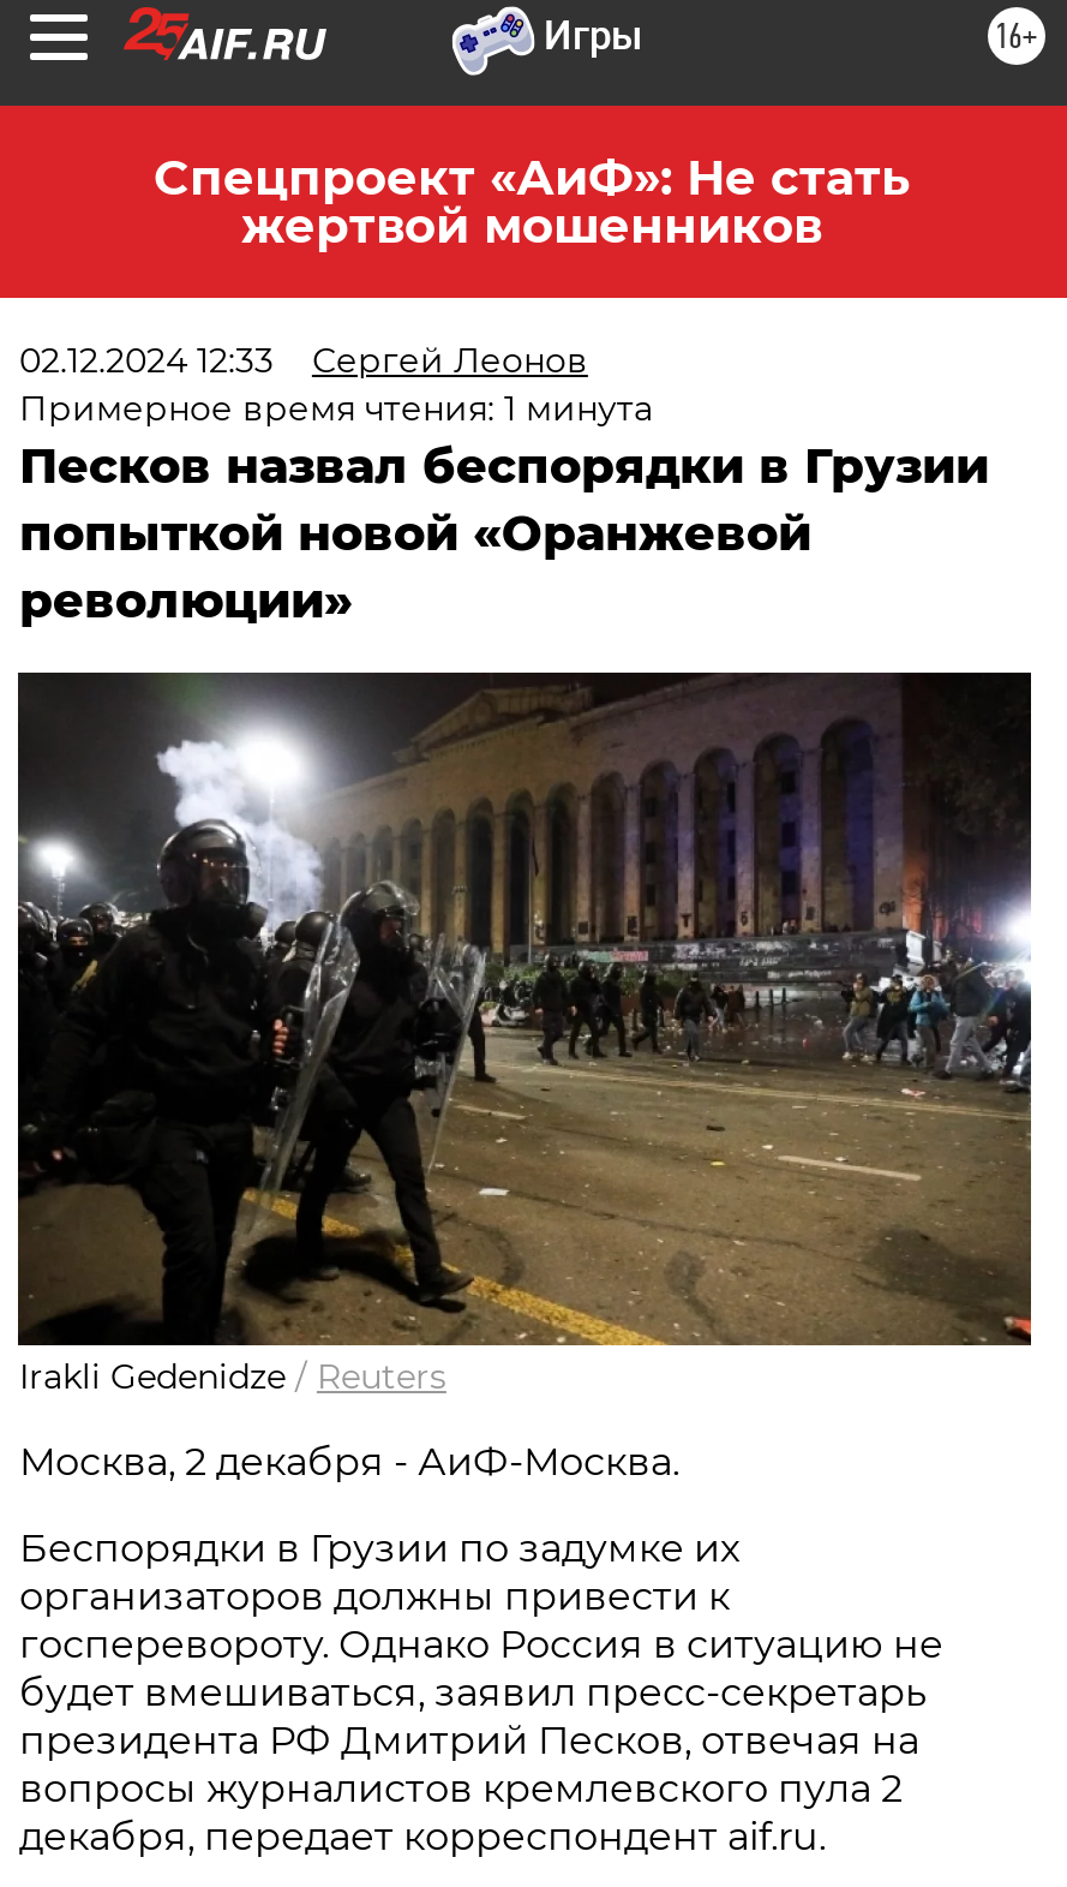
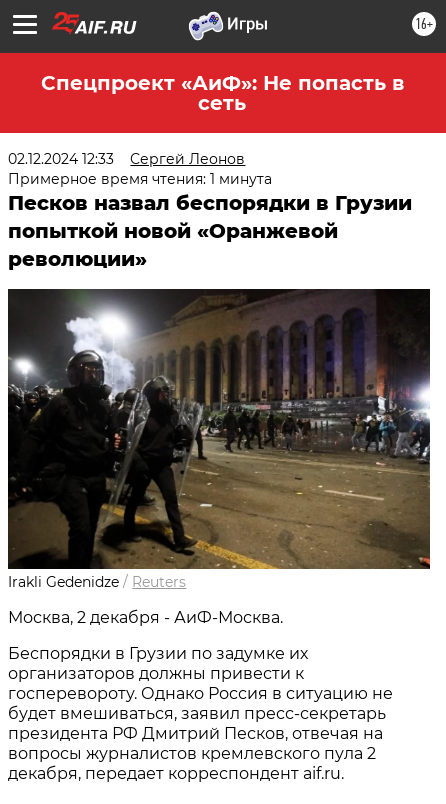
[154,149,910,255] Спецпроект «АиФ»: Не стать | жертвой мошенников -> [40,71,403,115] Спецпроект «АиФ»: Не попасть в | сеть

